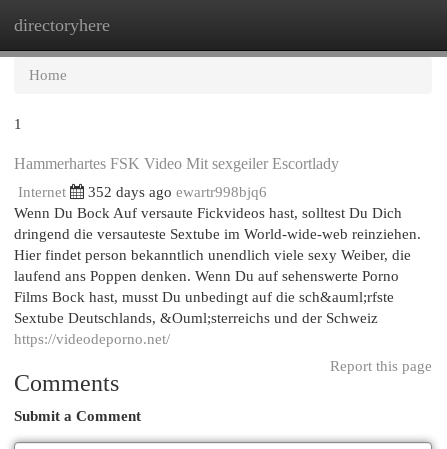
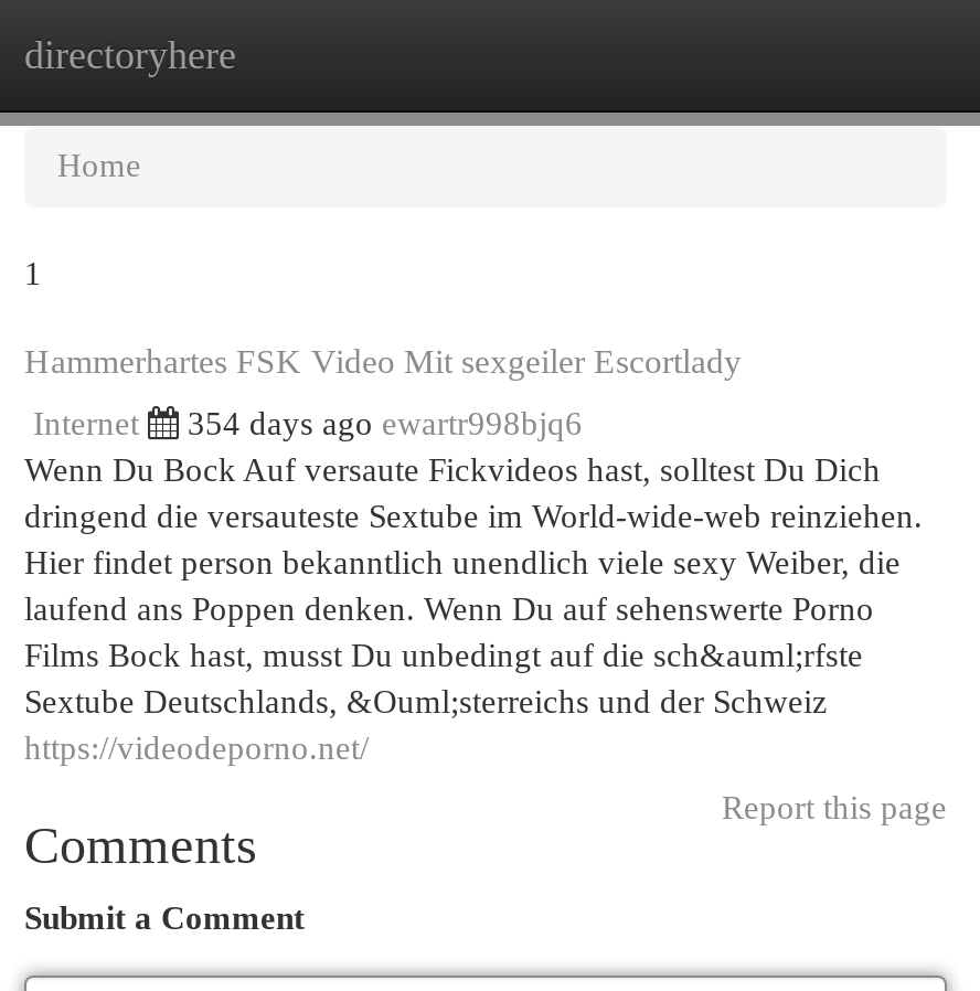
[88,184,267,200] 352 days ago ewartr998bjq6 -> [188,406,583,441] 354 days ago ewartr998bjq6

